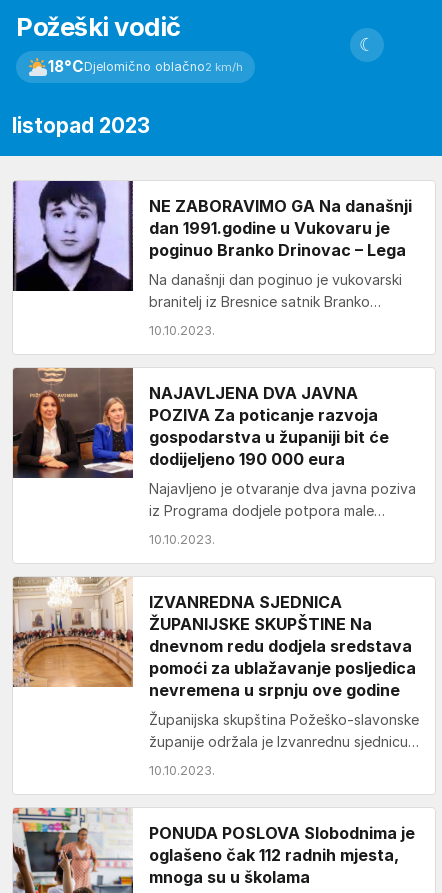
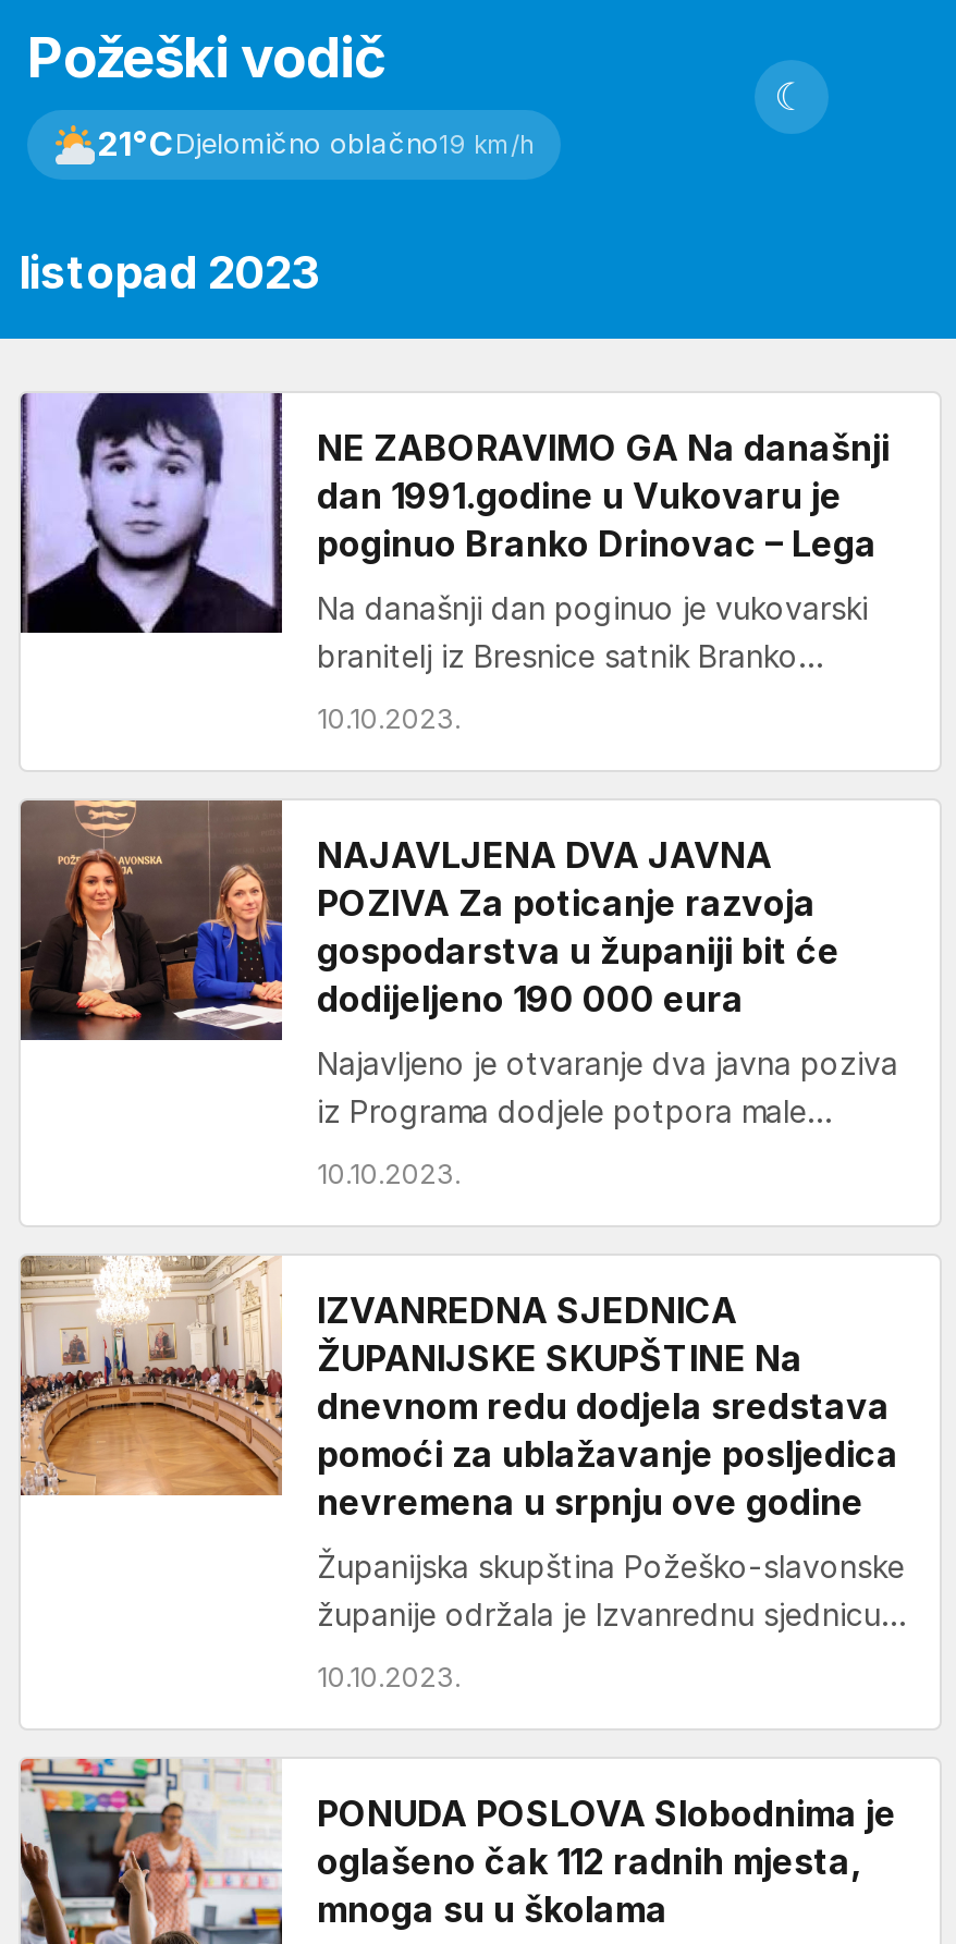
[48,57,243,76] 18°CDjelomično oblačno2 km/h -> [97,123,535,164] 21°CDjelomično oblačno19 km/h

